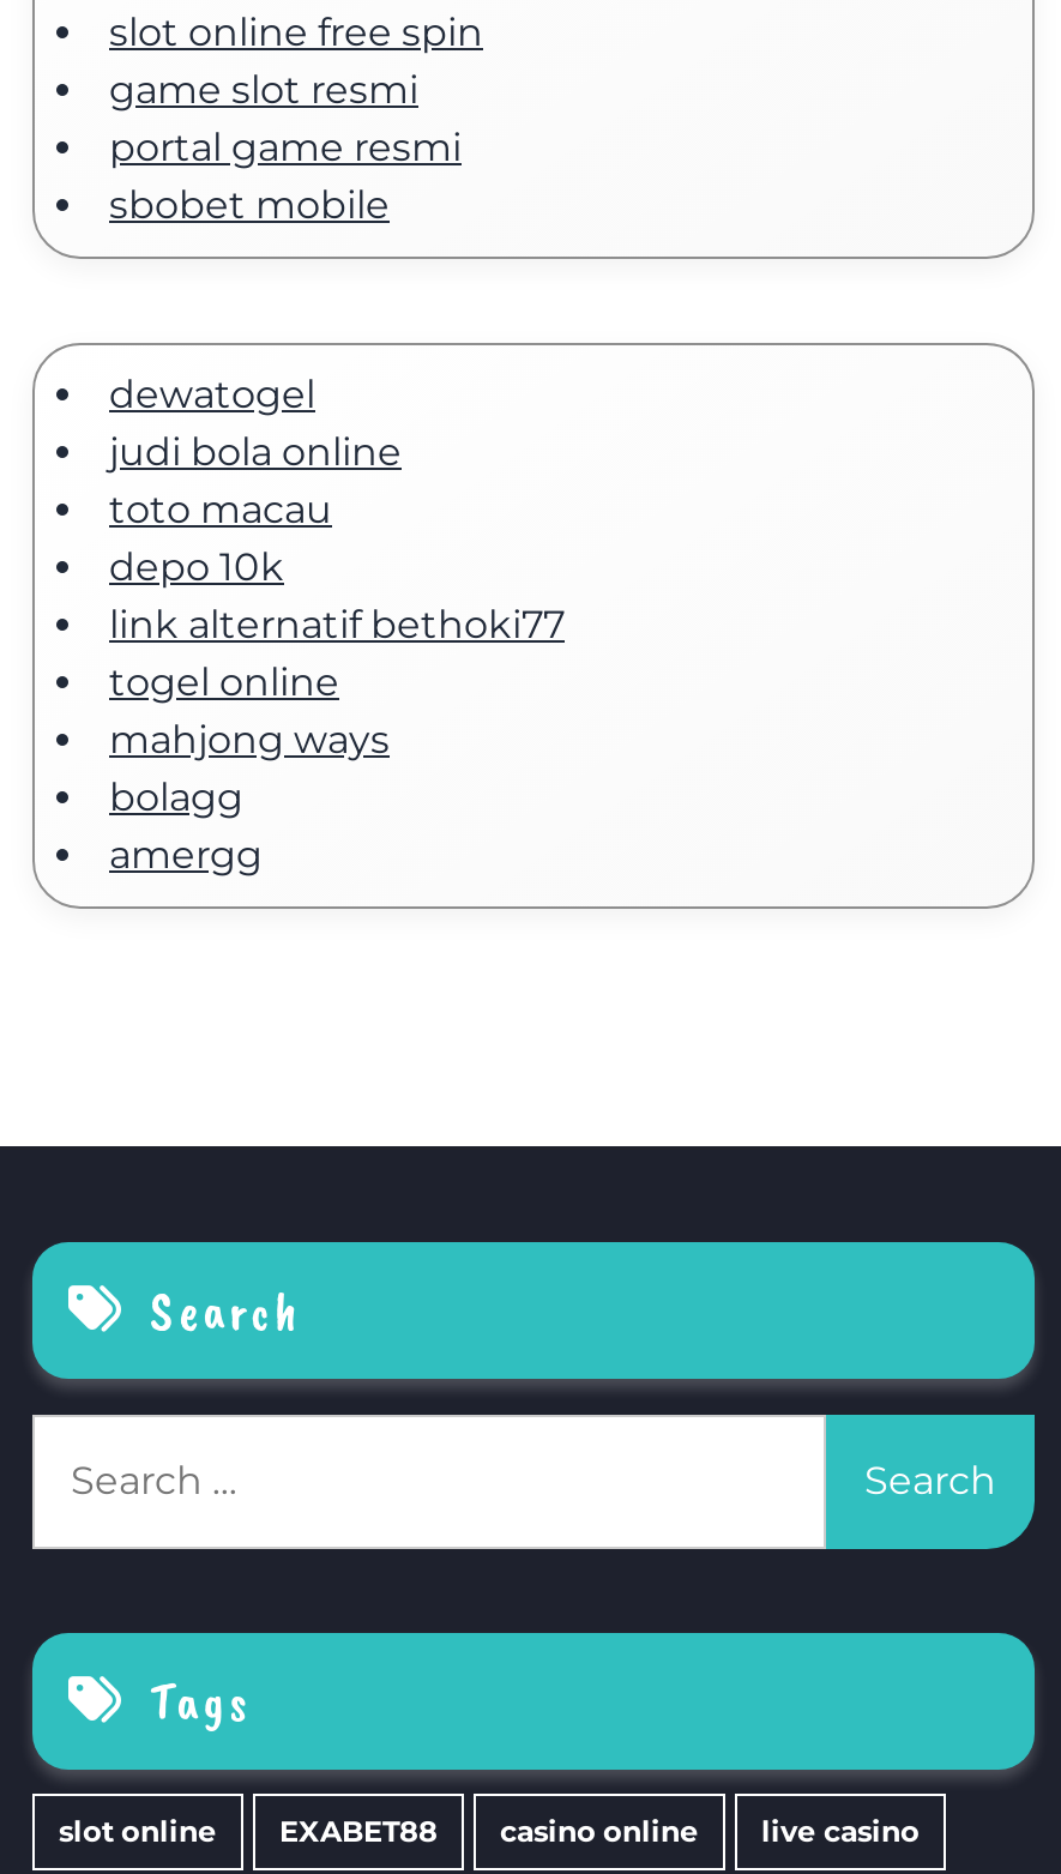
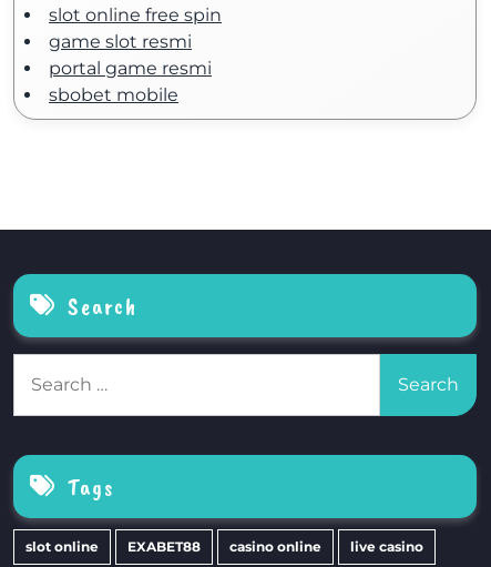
[109,370,565,876] dewatogel | judi bola online | toto macau | depo 10k | link alternatif bethoki77 | togel online | mahjong ways | bolagg | amergg -> none

